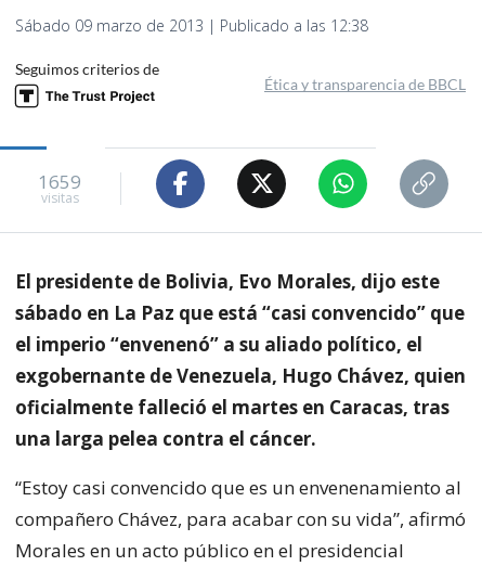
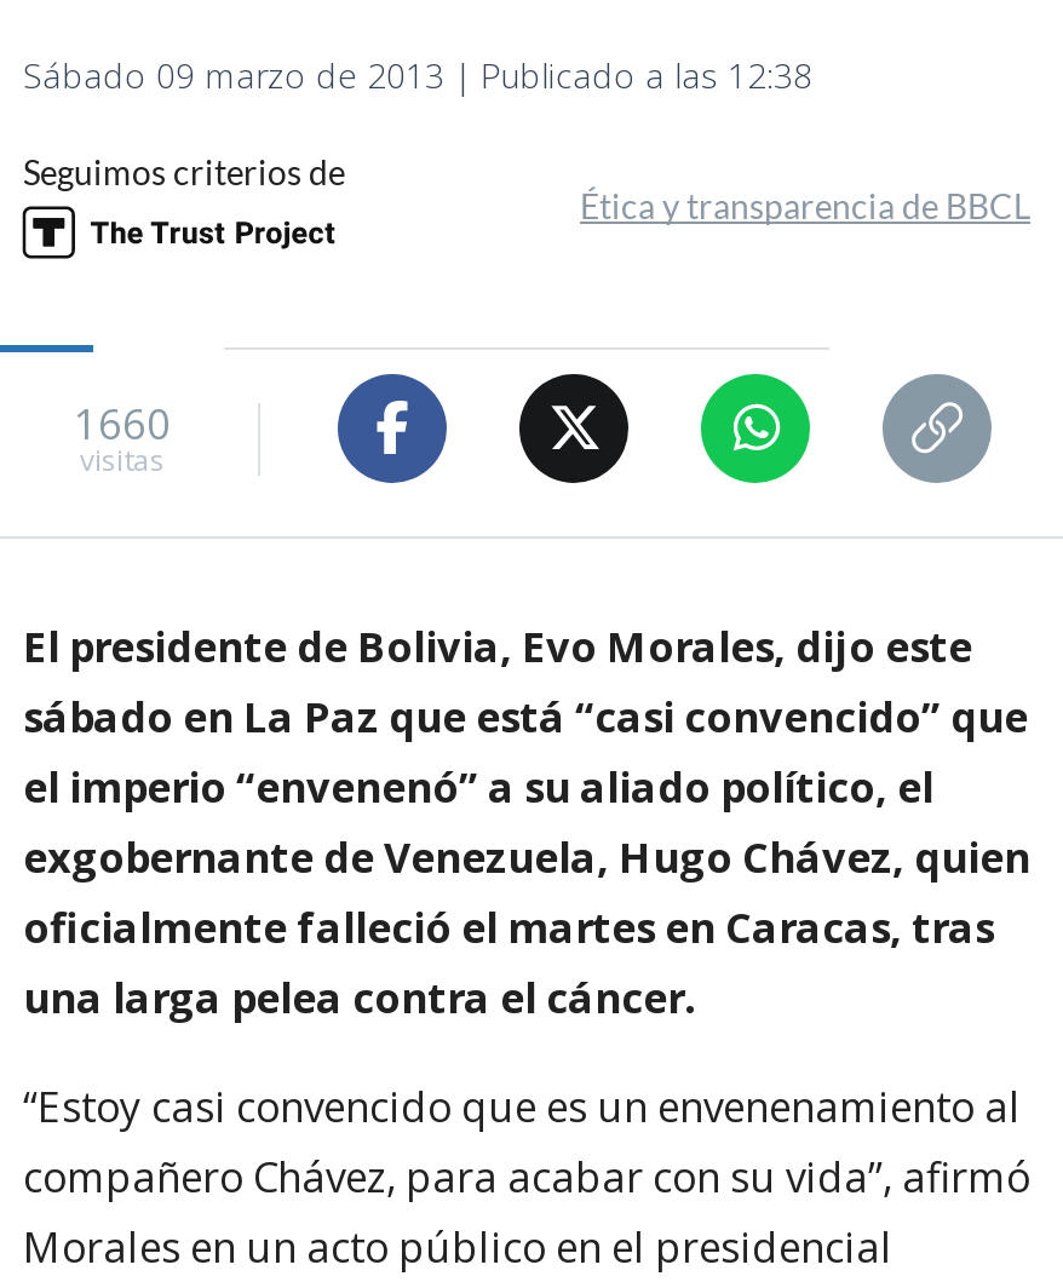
[38,169,81,194] 1659 -> [74,397,171,452] 1660

